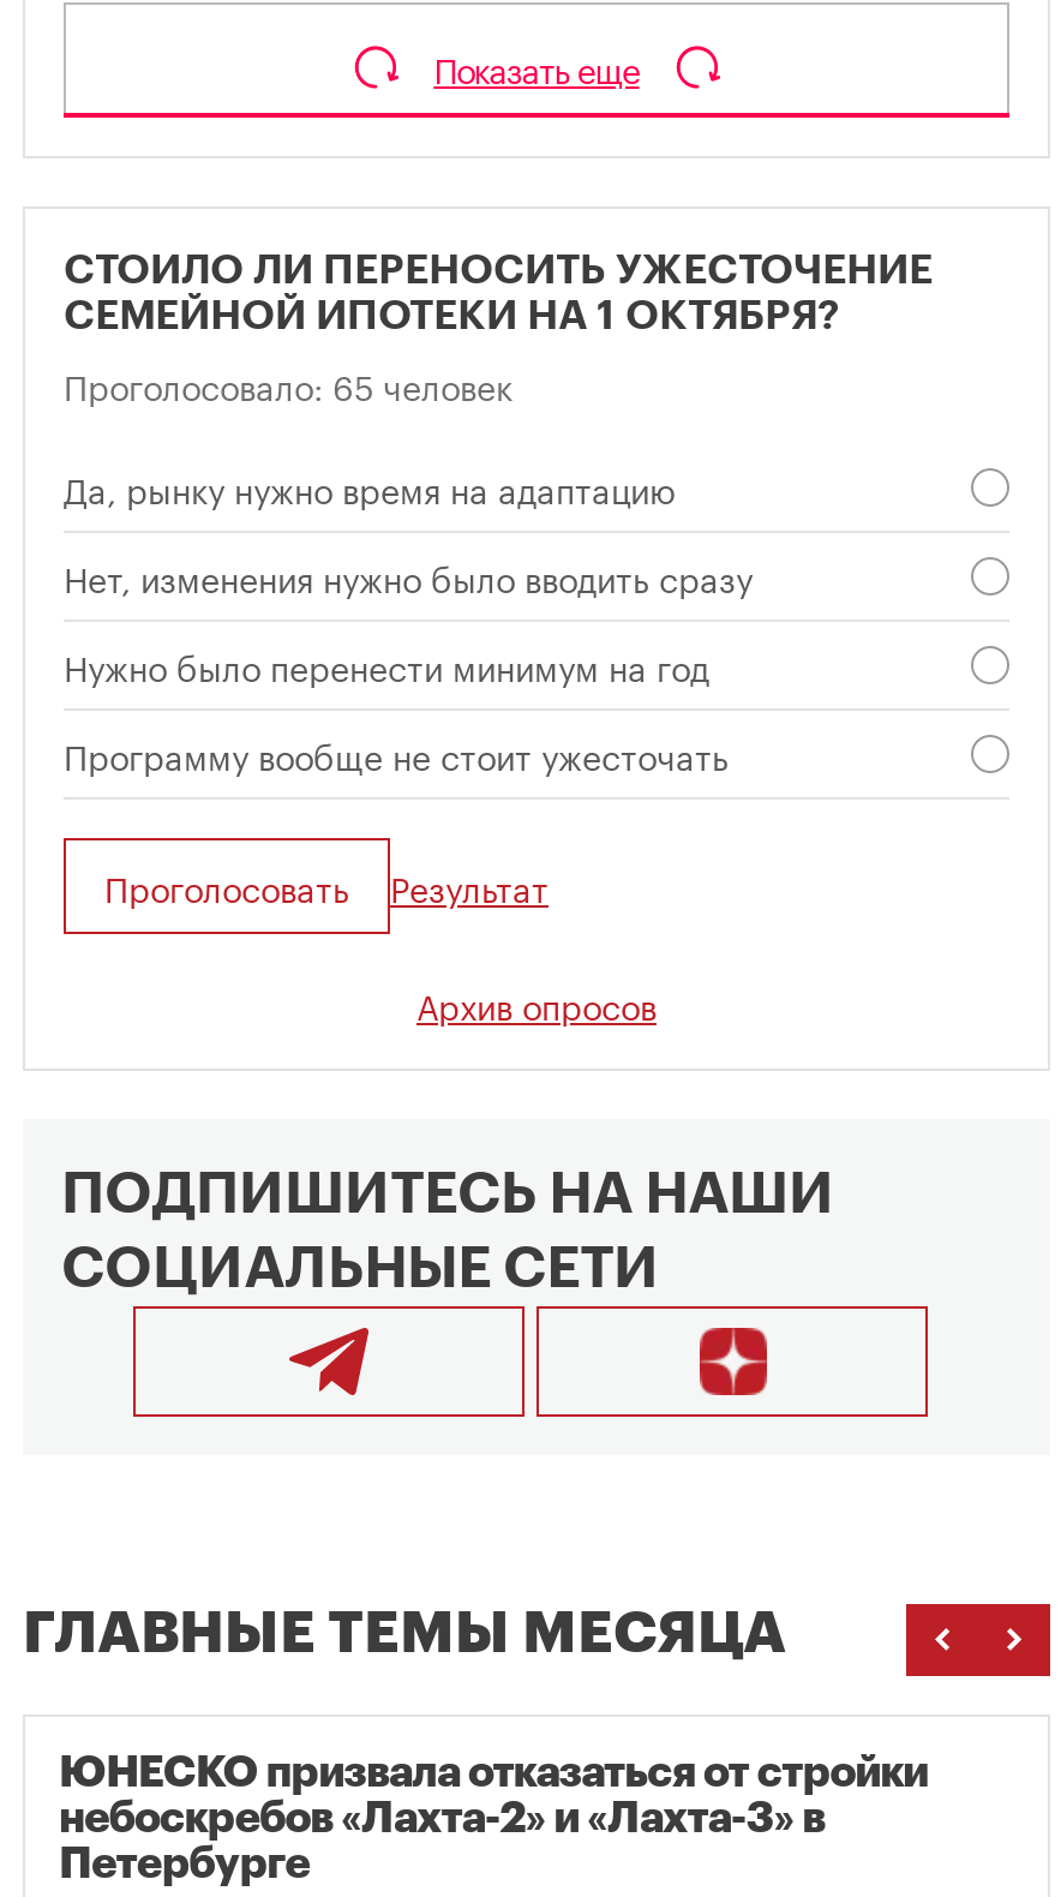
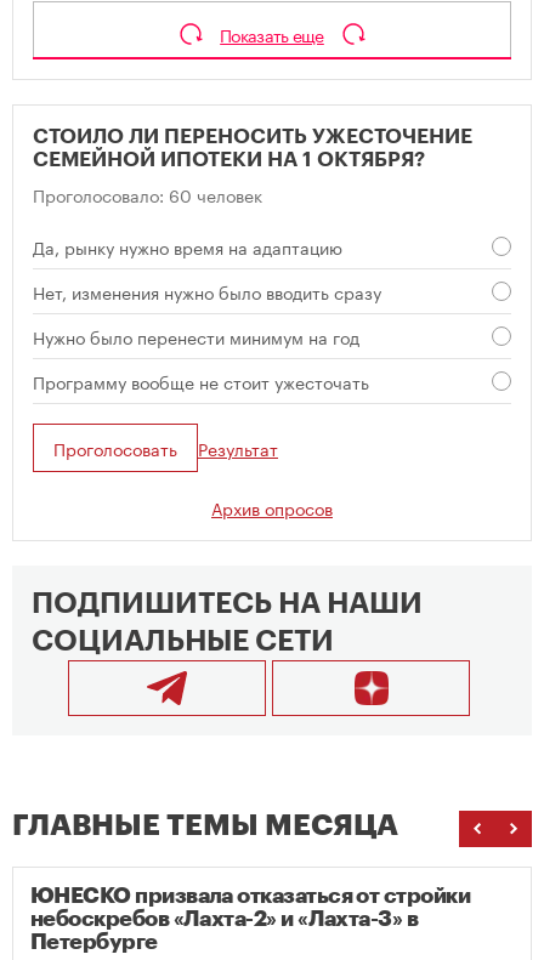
[64,358,512,411] Проголосовало: 65 человек -> [33,181,262,208] Проголосовало: 60 человек

